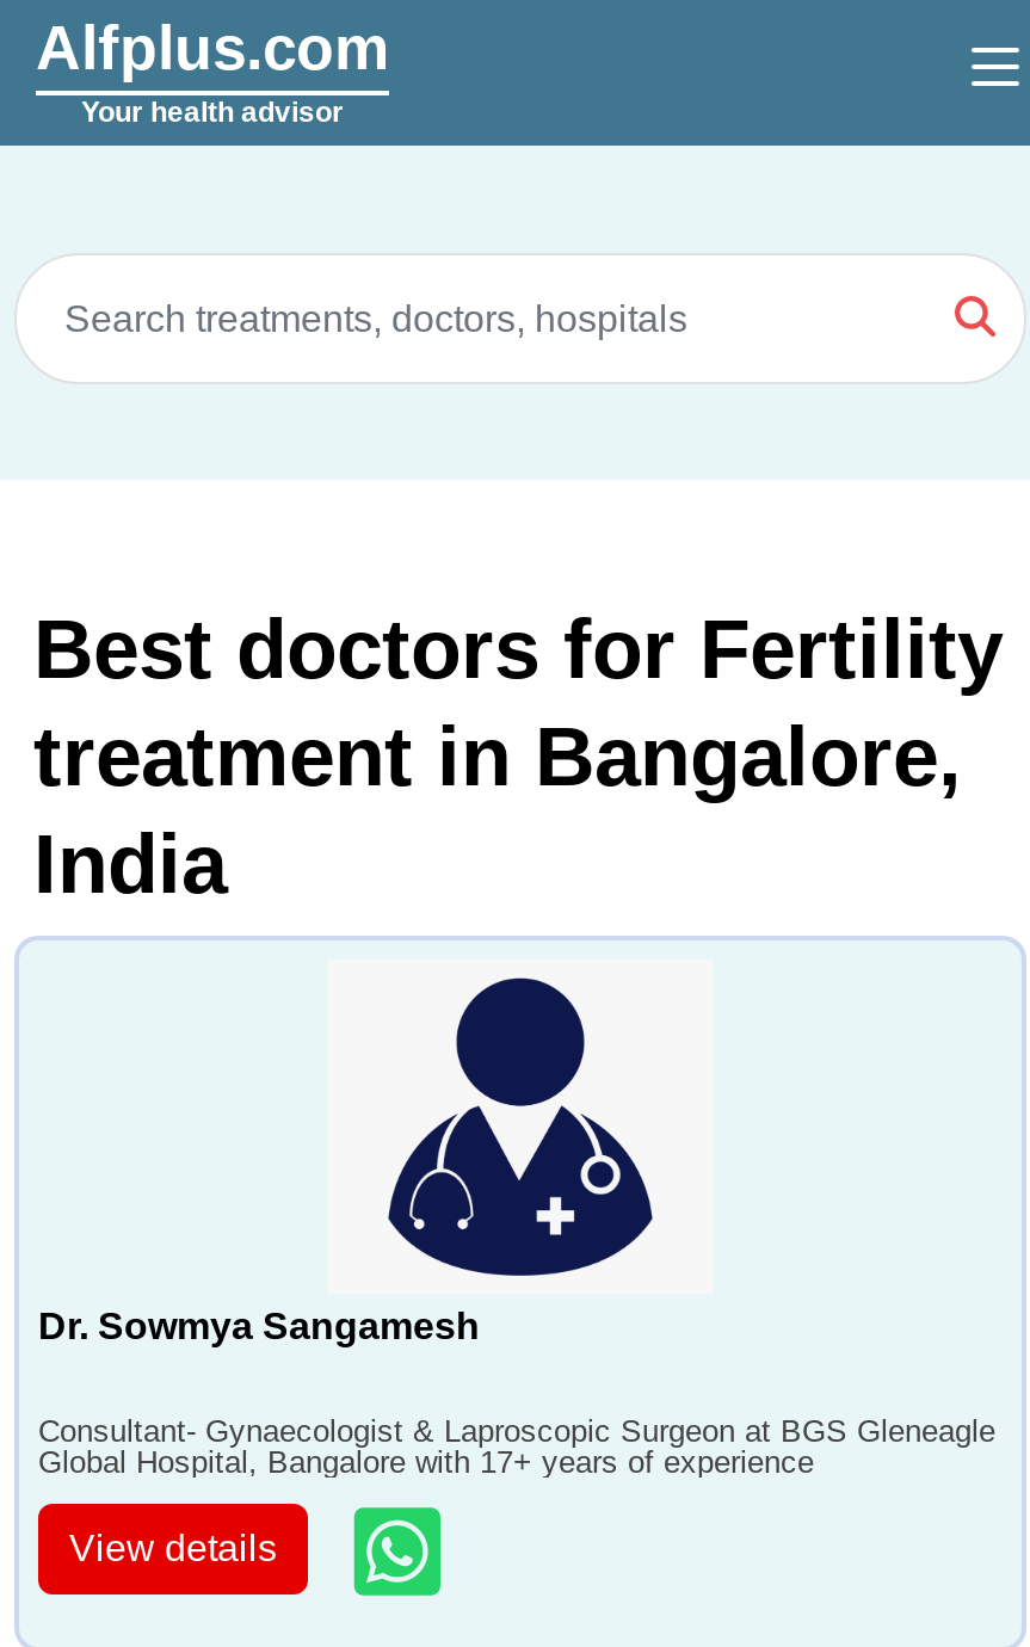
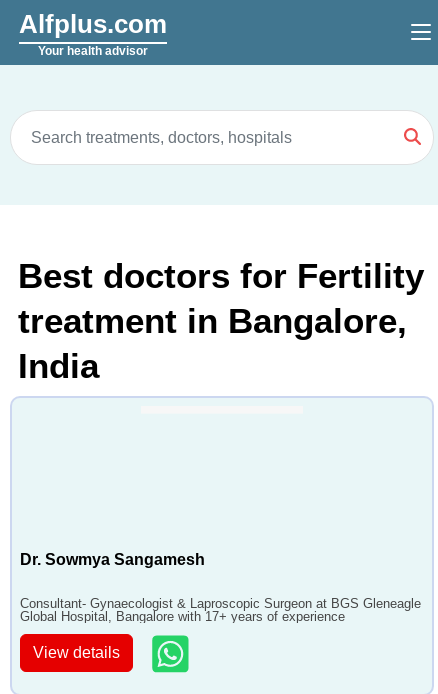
[387,976,654,1279] [image] -> none

